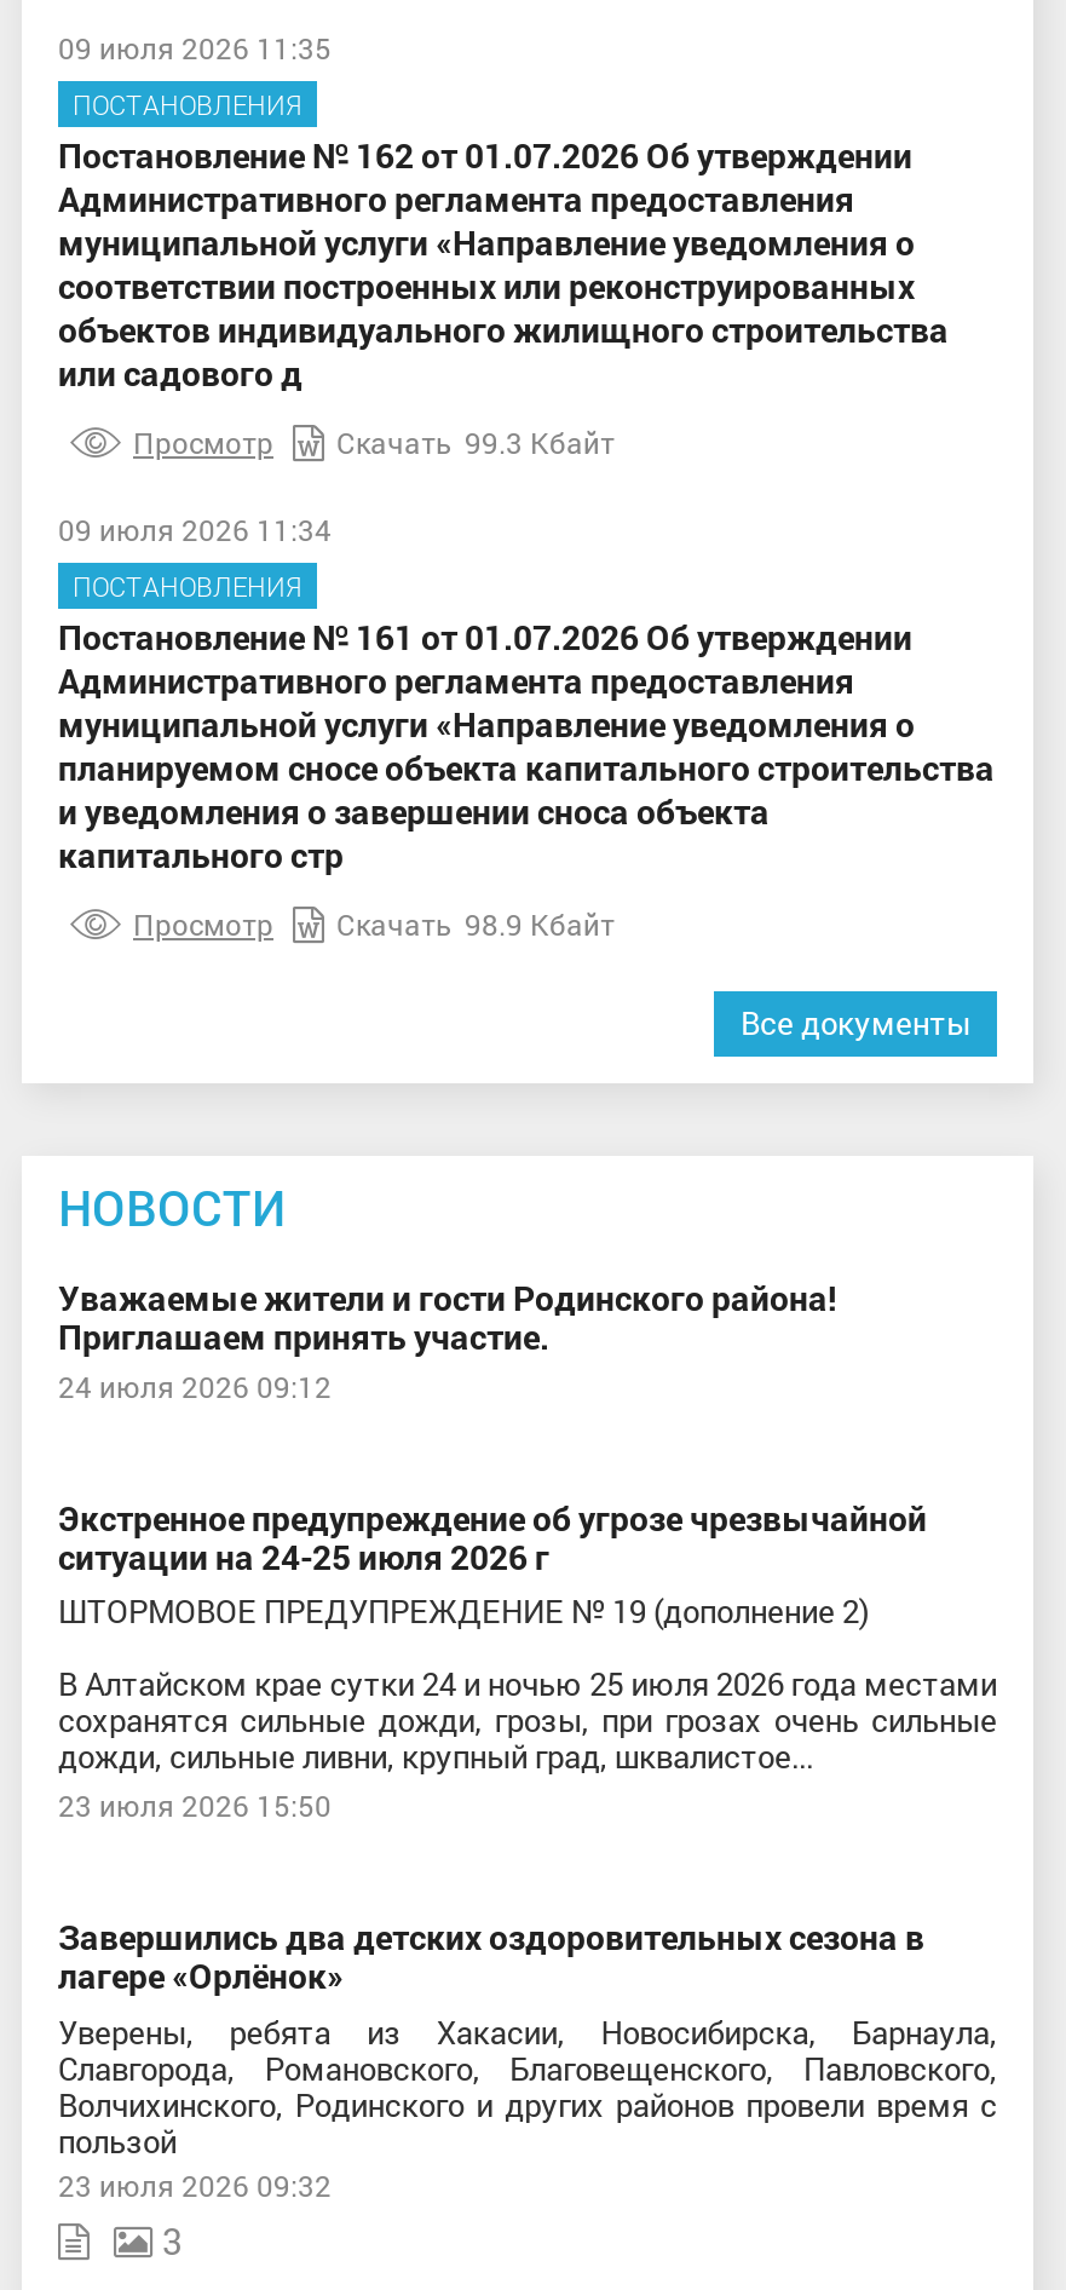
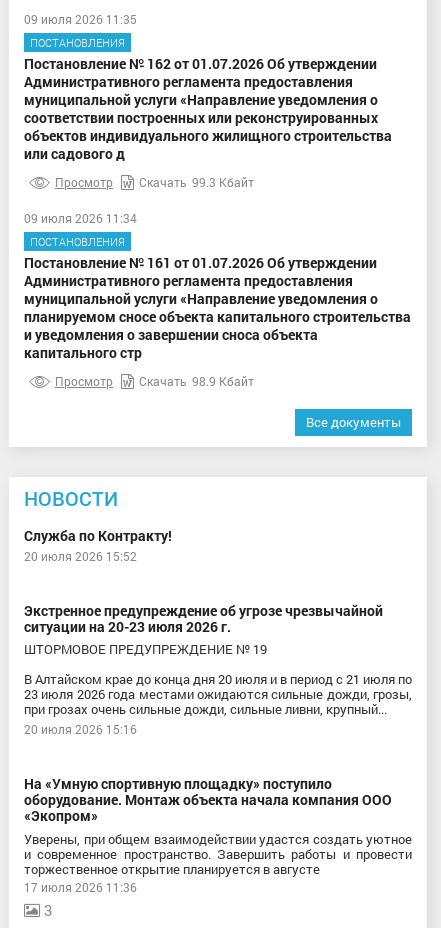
[58,1273,837,1404] Уважаемые жители и гости Родинского района! | Приглашаем принять участие. | 24 июля 2026 09:12 -> [24,525,172,563] Служба по Контракту! | 20 июля 2026 15:52
[58,1532,869,1633] ситуации на 24-25 июля 2026 г | ШТОРМОВОЕ ПРЕДУПРЕЖДЕНИЕ № 19 (дополнение 2) -> [24,616,267,658] ситуации на 20-23 июля 2026 г. | ШТОРМОВОЕ ПРЕДУПРЕЖДЕНИЕ № 19
[58,1662,997,1824] В Алтайском крае сутки 24 и ночью 25 июля 2026 года местами | сохранятся сильные дожди, грозы, при грозах очень сильные | дожди, сильные ливни, крупный град, шквалистое... | 23 июля 2026 15:50 -> [24,670,412,737] В Алтайском крае до конца дня 20 июля и в период с 21 июля по | 23 июля 2026 года местами ожидаются сильные дожди, грозы, | при грозах очень сильные дожди, сильные ливни, крупный... | 20 июля 2026 15:16
[58,1914,997,2203] Завершились два детских оздоровительных сезона в | лагере «Орлёнок» | Уверены, ребята из Хакасии, Новосибирска, Барнаула, | Славгорода, Романовского, Благовещенского, Павловского, | Волчихинского, Родинского и других районов провели время с | пользой | 23 июля 2026 09:32 -> [24,774,412,895] На «Умную спортивную площадку» поступило | оборудование. Монтаж объекта начала компания ООО | «Экопром» | Уверены, при общем взаимодействии удастся создать уютное | и современное пространство. Завершить работы и провести | торжественное открытие планируется в августе | 17 июля 2026 11:36

